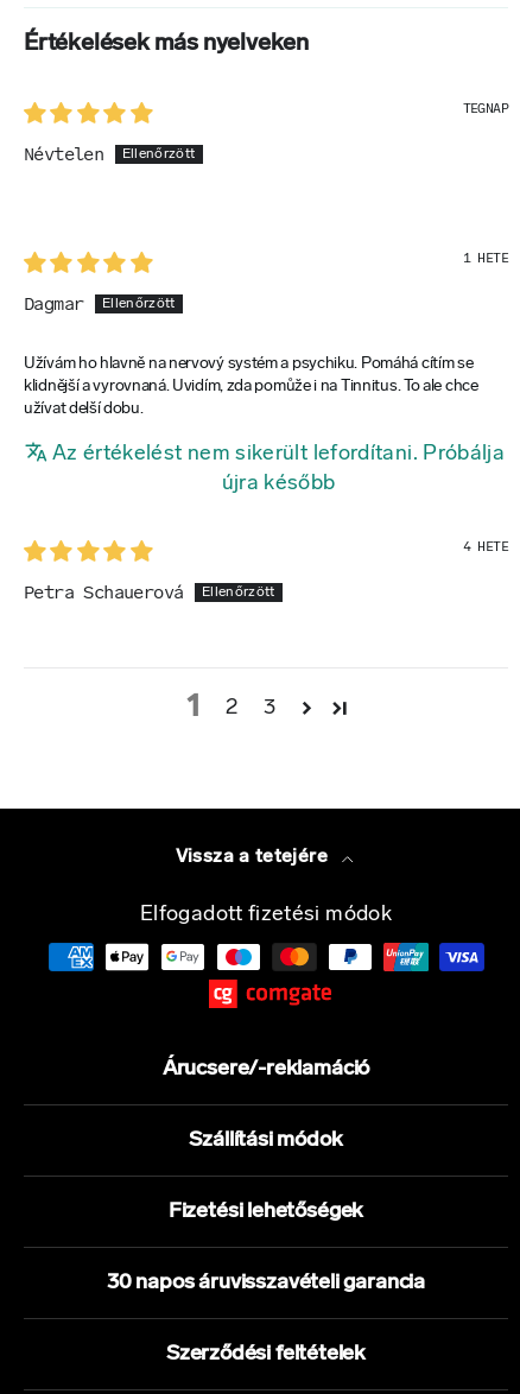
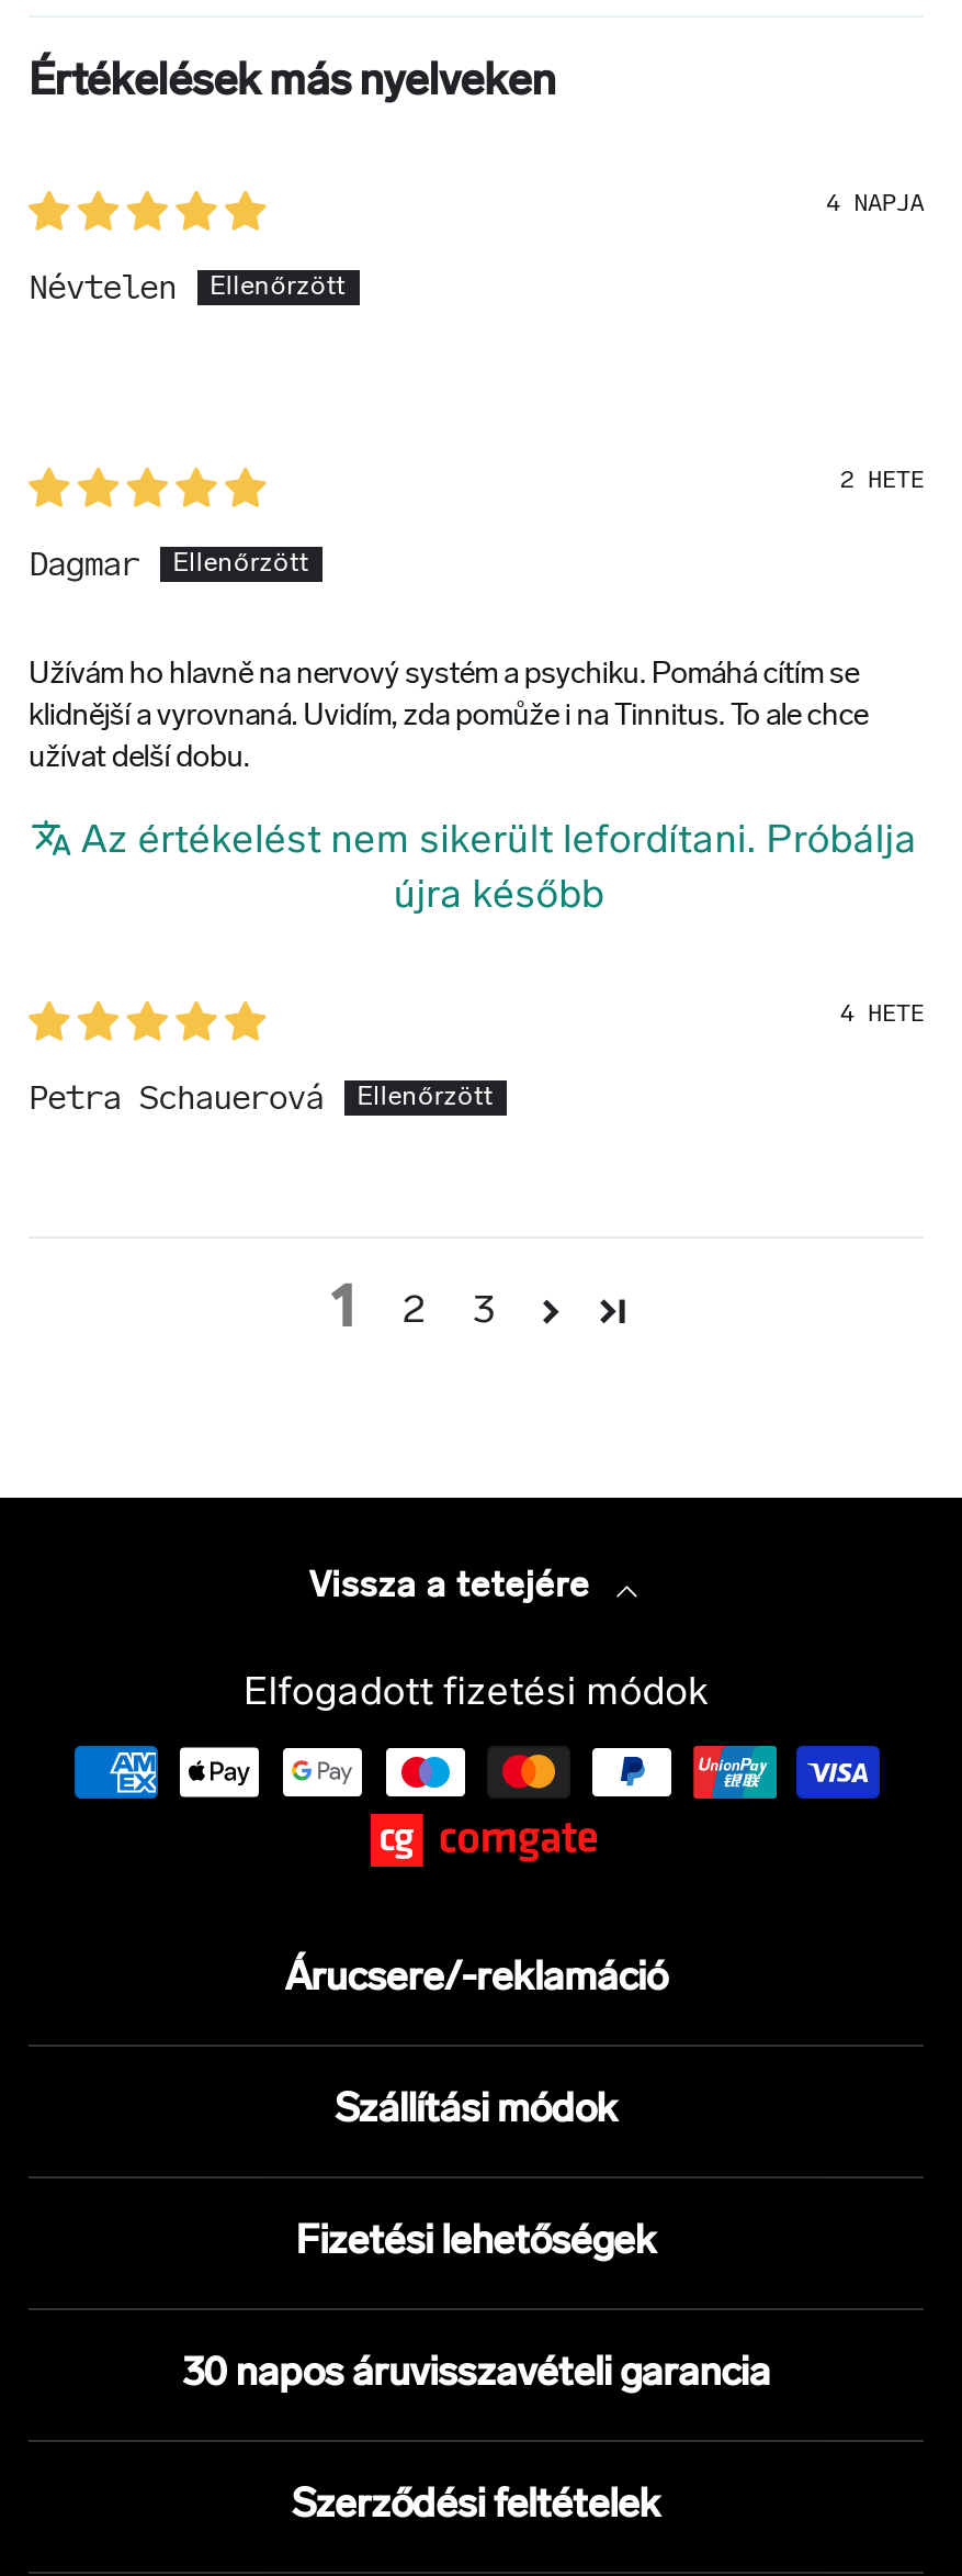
[463,100,508,117] TEGNAP -> [825,188,924,218] 4 NAPJA
[463,250,508,266] 1 HETE -> [839,464,924,495] 2 HETE

